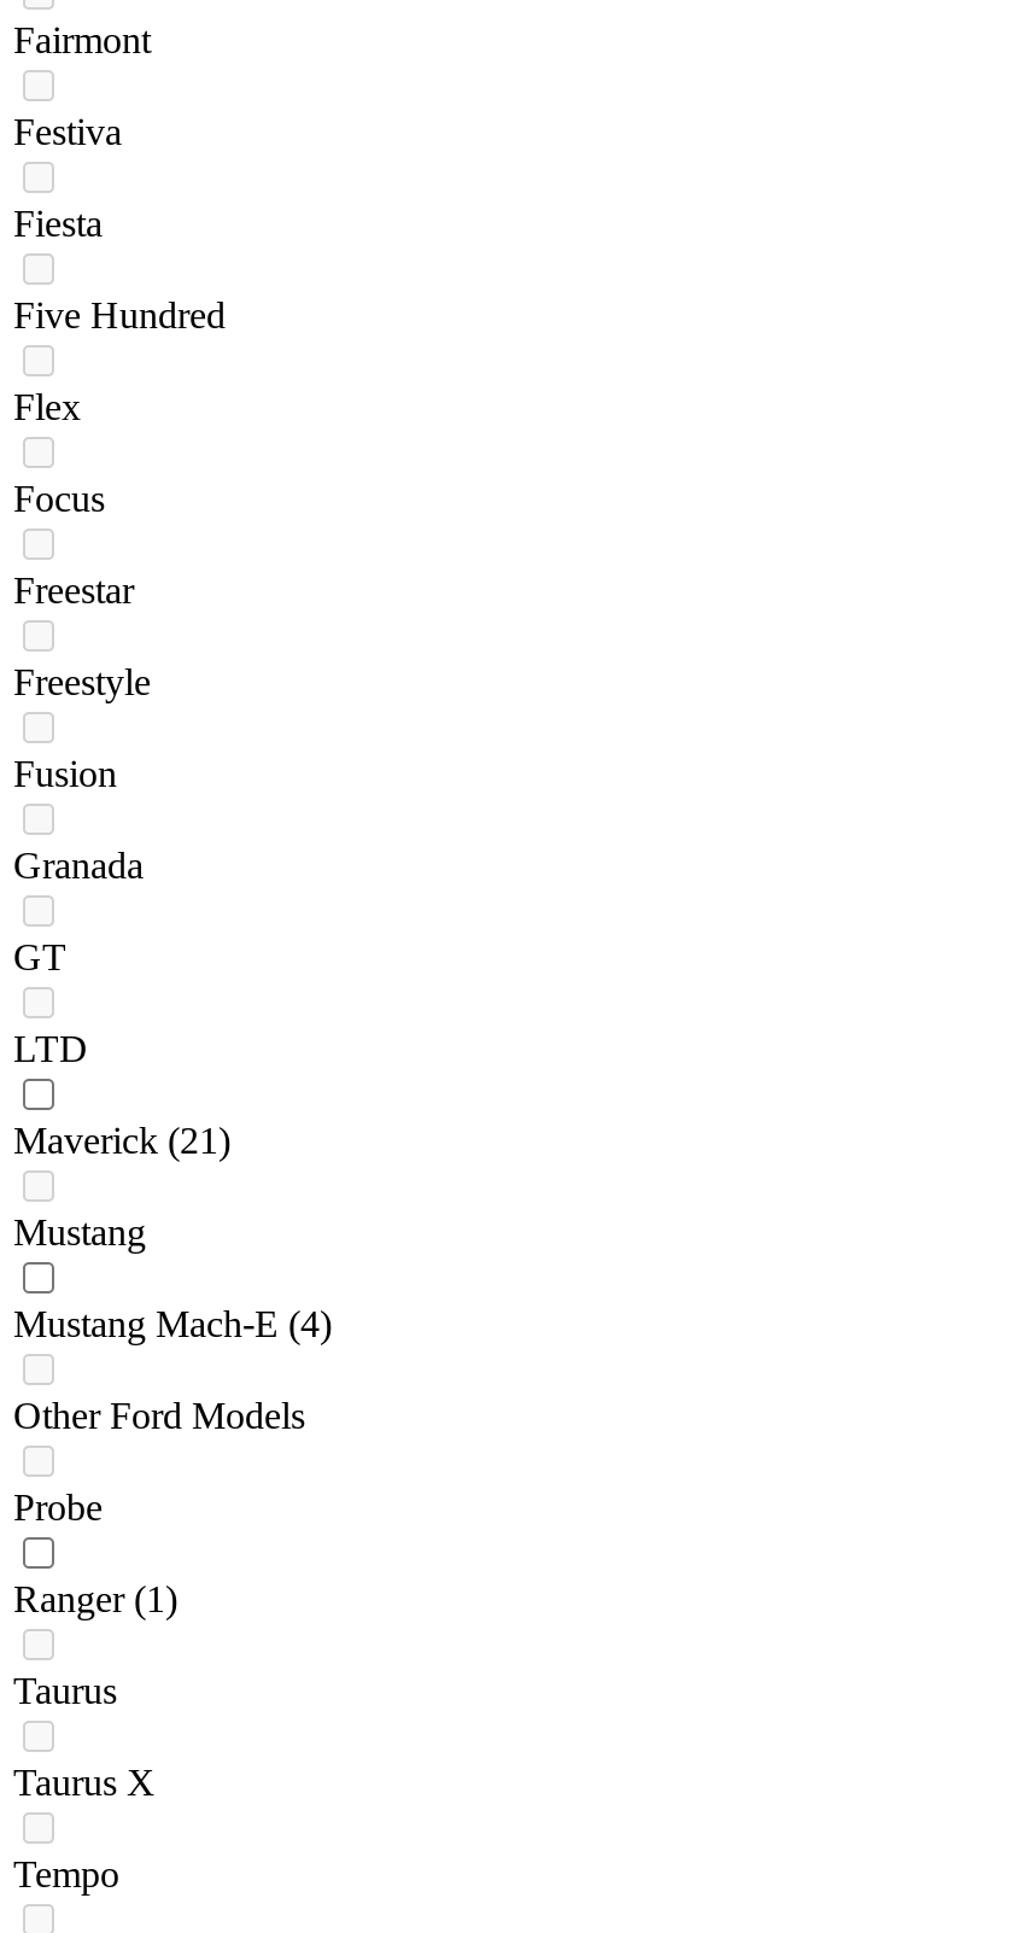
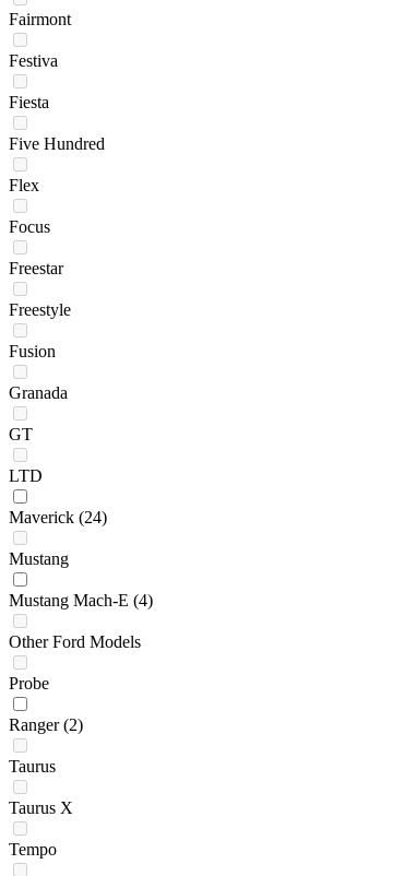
[13,1121,230,1162] Maverick (21) -> [9,508,107,527] Maverick (24)
[13,1579,177,1620] Ranger (1) -> [9,716,83,734] Ranger (2)

